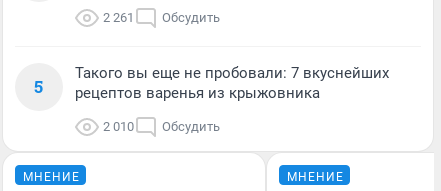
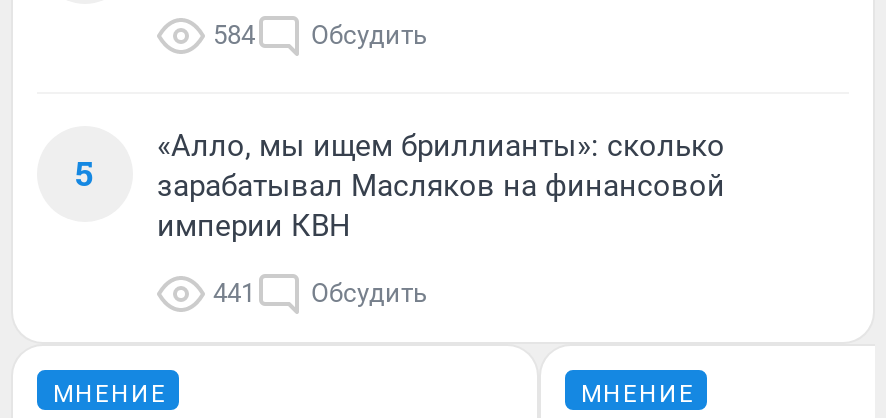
[103,10,220,25] 2 261 Обсудить -> [213,19,427,49] 584 Обсудить
[75,64,389,102] Такого вы еще не пробовали: 7 вкуснейших | рецептов варенья из крыжовника -> [157,127,725,243] «Алло, мы ищем бриллианты»: сколько | зарабатывал Масляков на финансовой | империи КВН
[103,119,220,134] 2 010 Обсудить -> [213,277,427,307] 441 Обсудить

